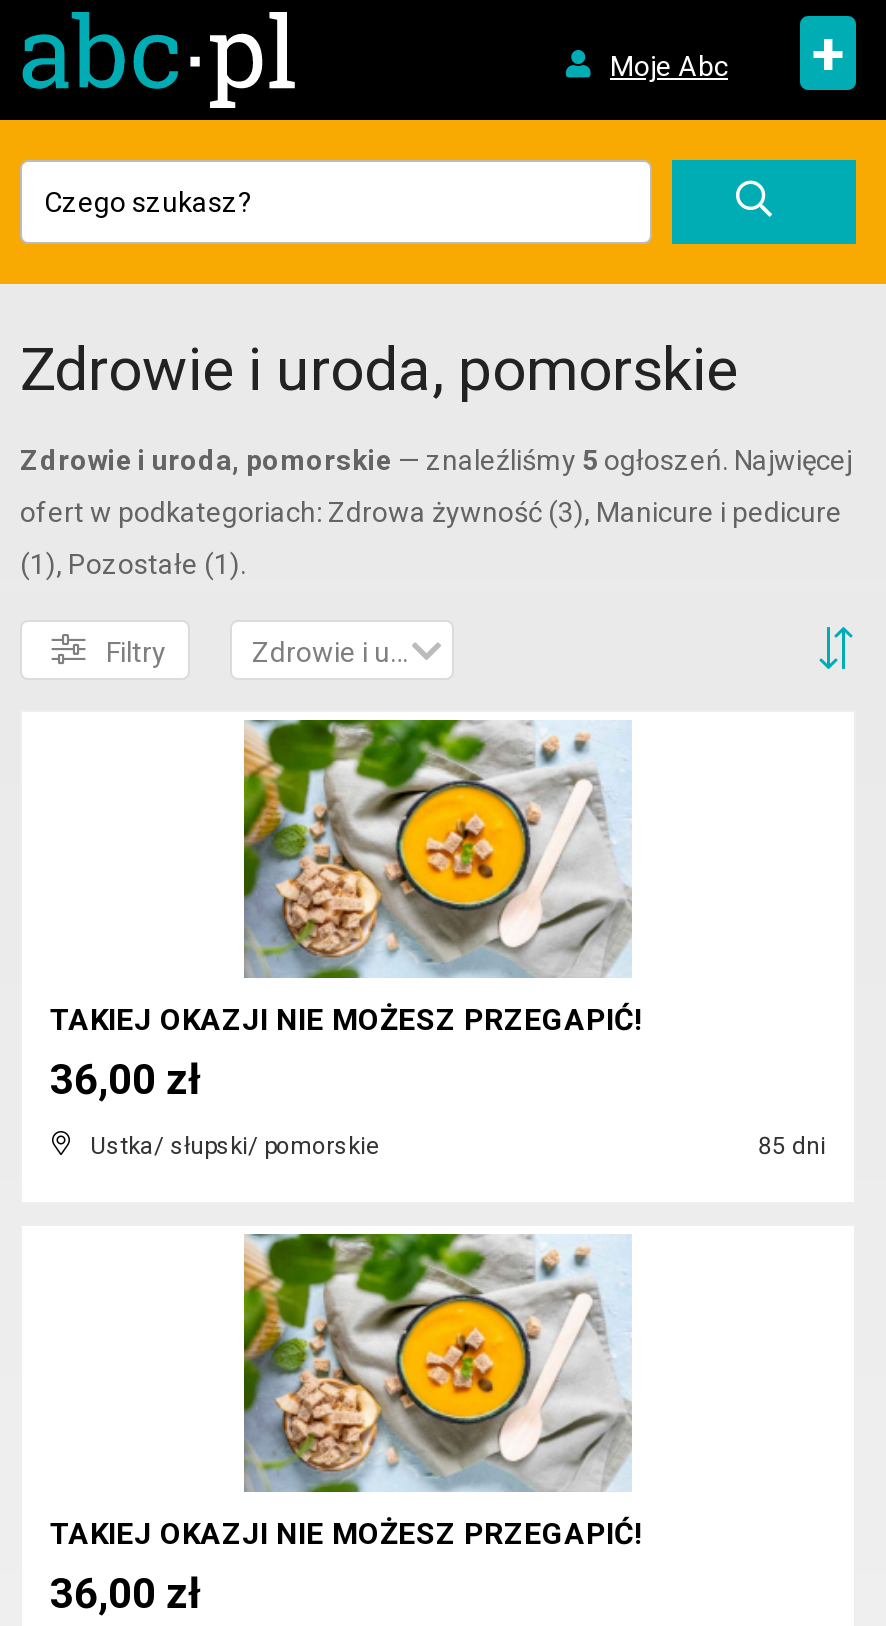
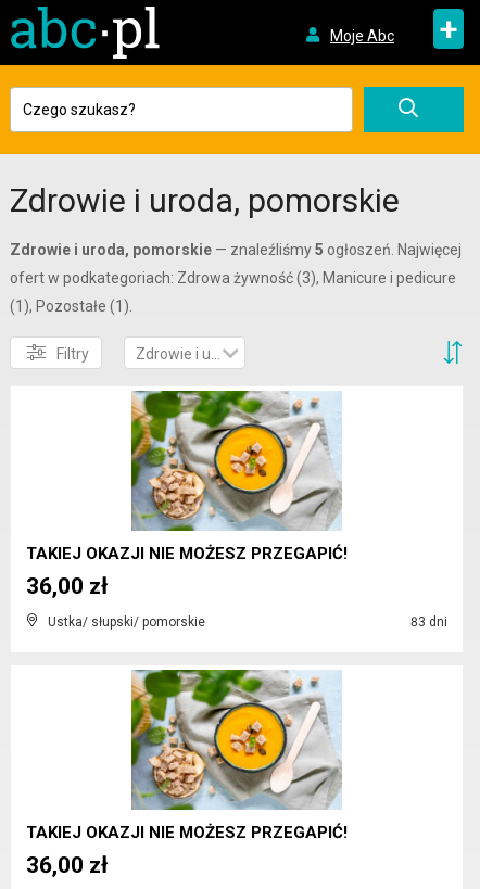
[752,1132,826,1160] 85 dni -> [407,614,447,630] 83 dni

